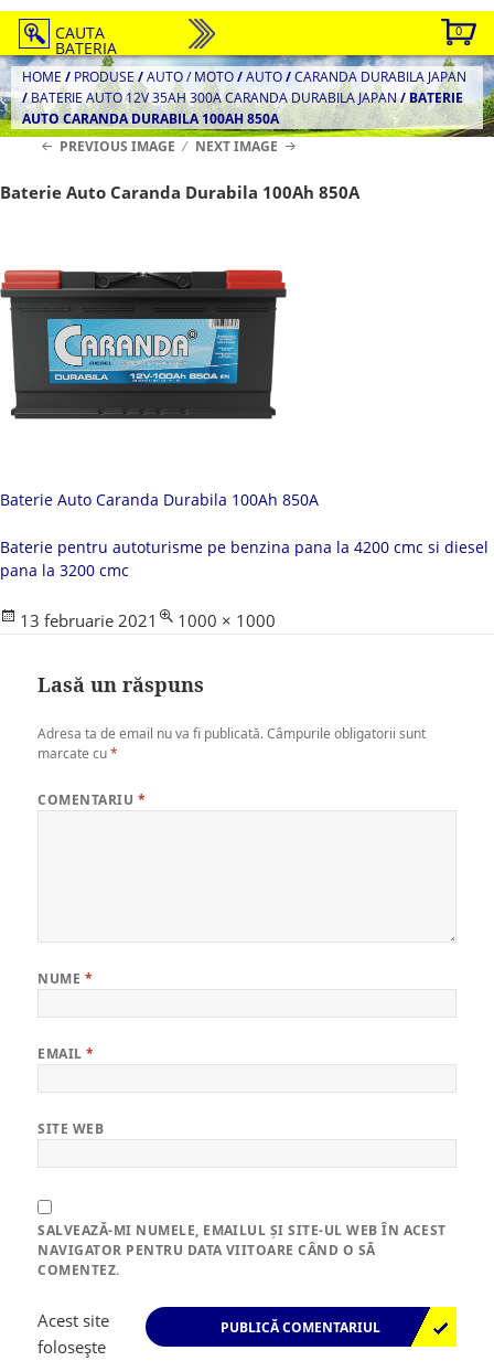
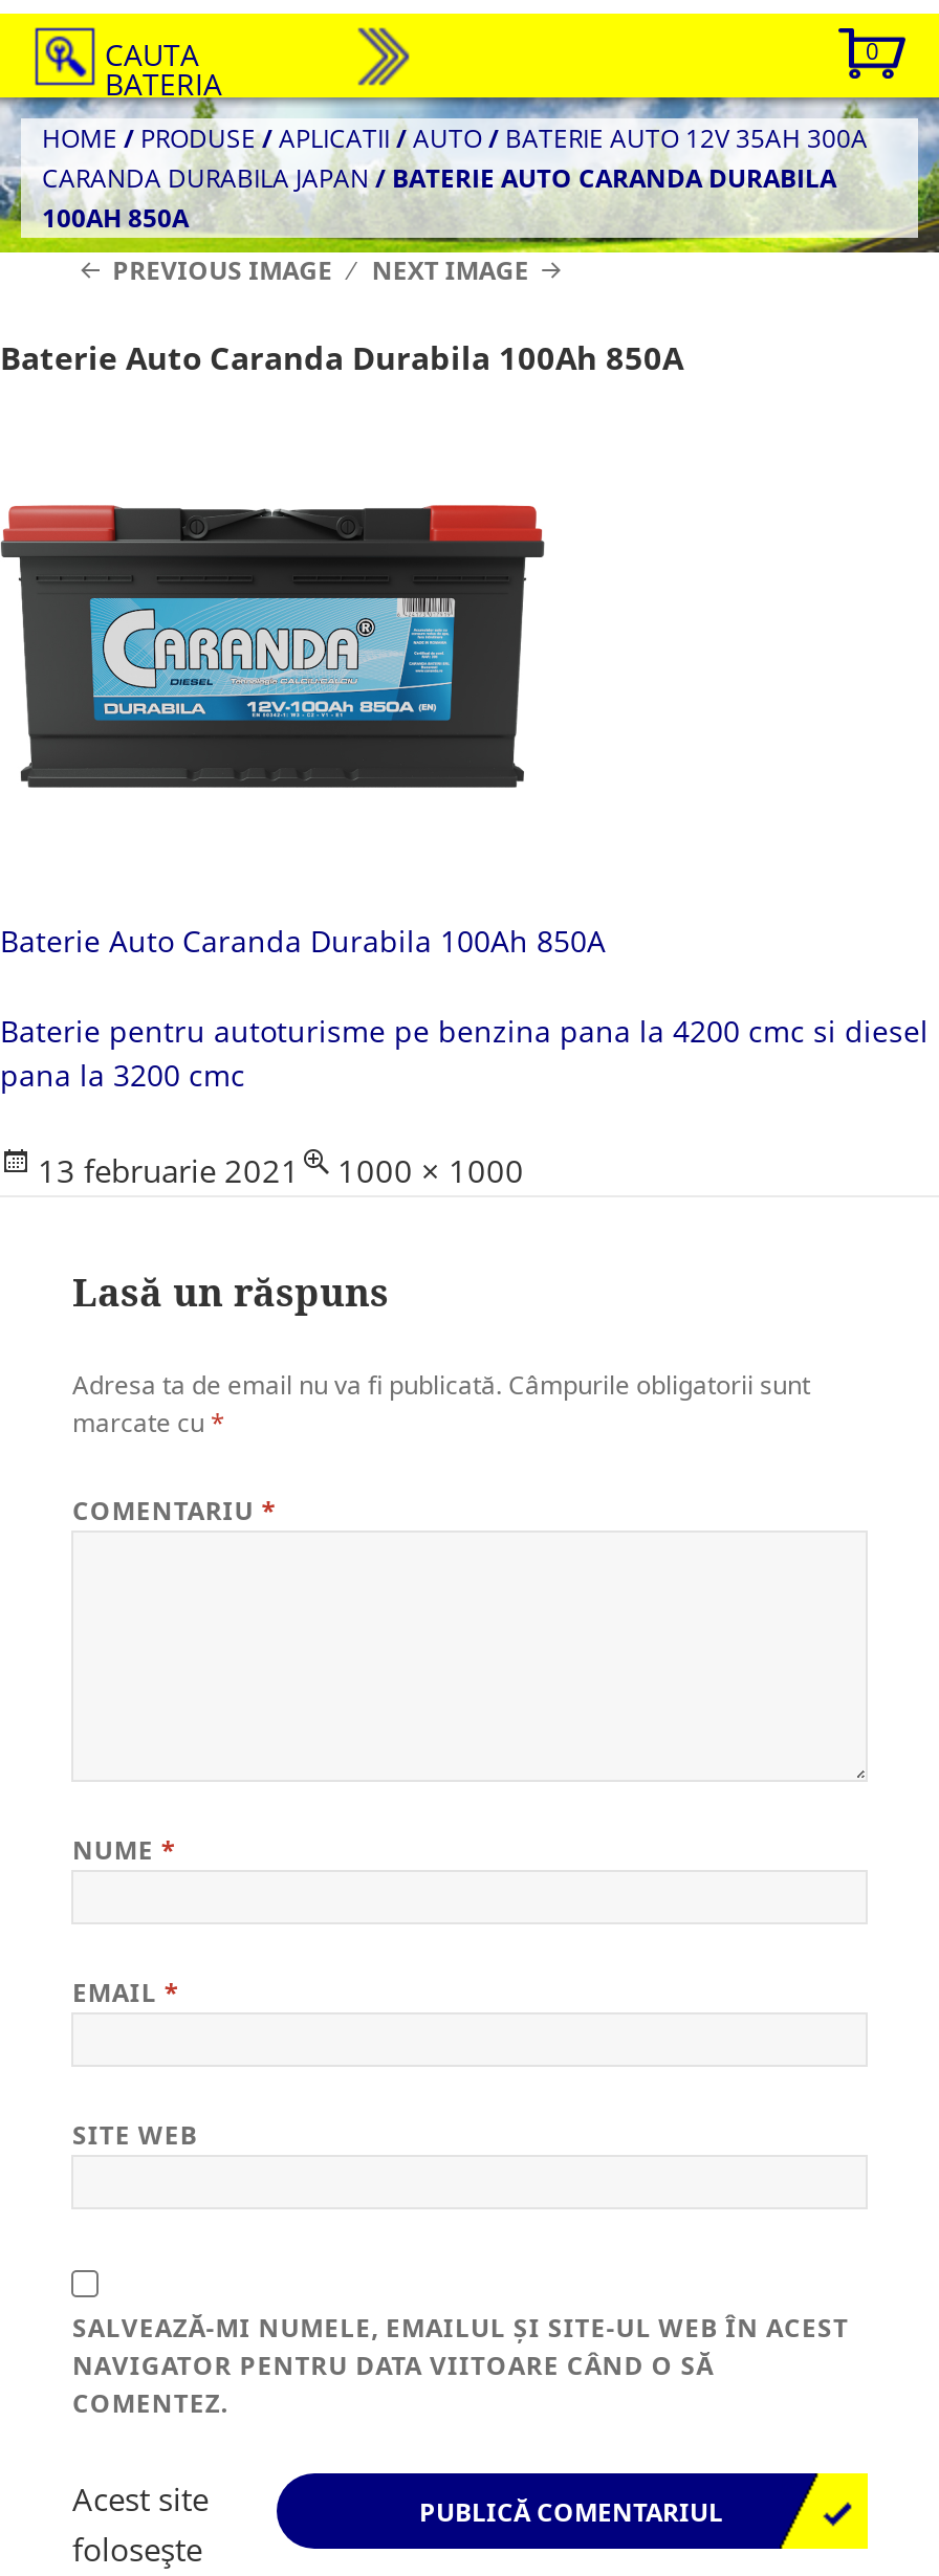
[22,67,466,128] HOME / PRODUSE / AUTO / MOTO / AUTO / CARANDA DURABILA JAPAN | / BATERIE AUTO 12V 35AH 300A CARANDA DURABILA JAPAN / BATERIE | AUTO CARANDA DURABILA 100AH 850A -> [42,120,868,236] HOME / PRODUSE / APLICATII / AUTO / BATERIE AUTO 12V 35AH 300A | CARANDA DURABILA JAPAN / BATERIE AUTO CARANDA DURABILA | 100AH 850A

